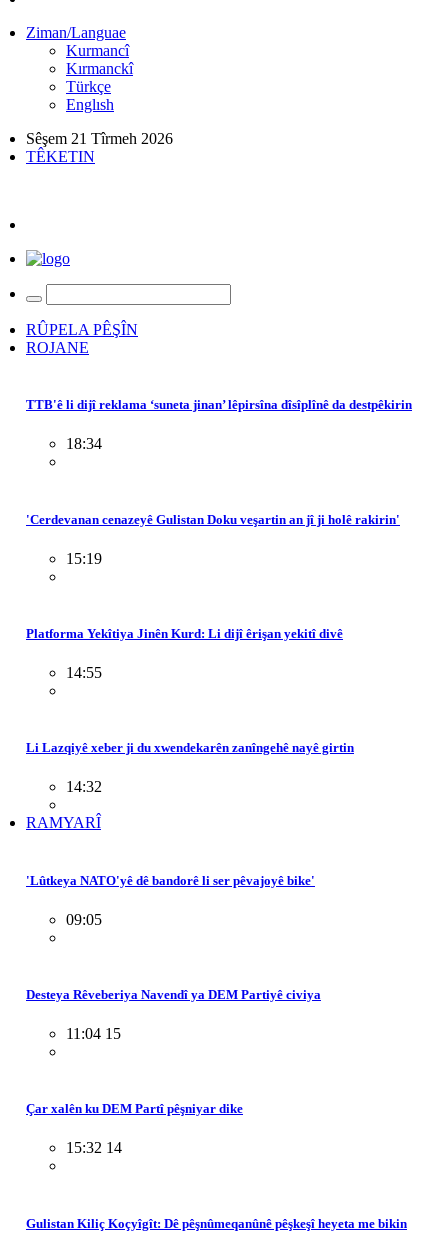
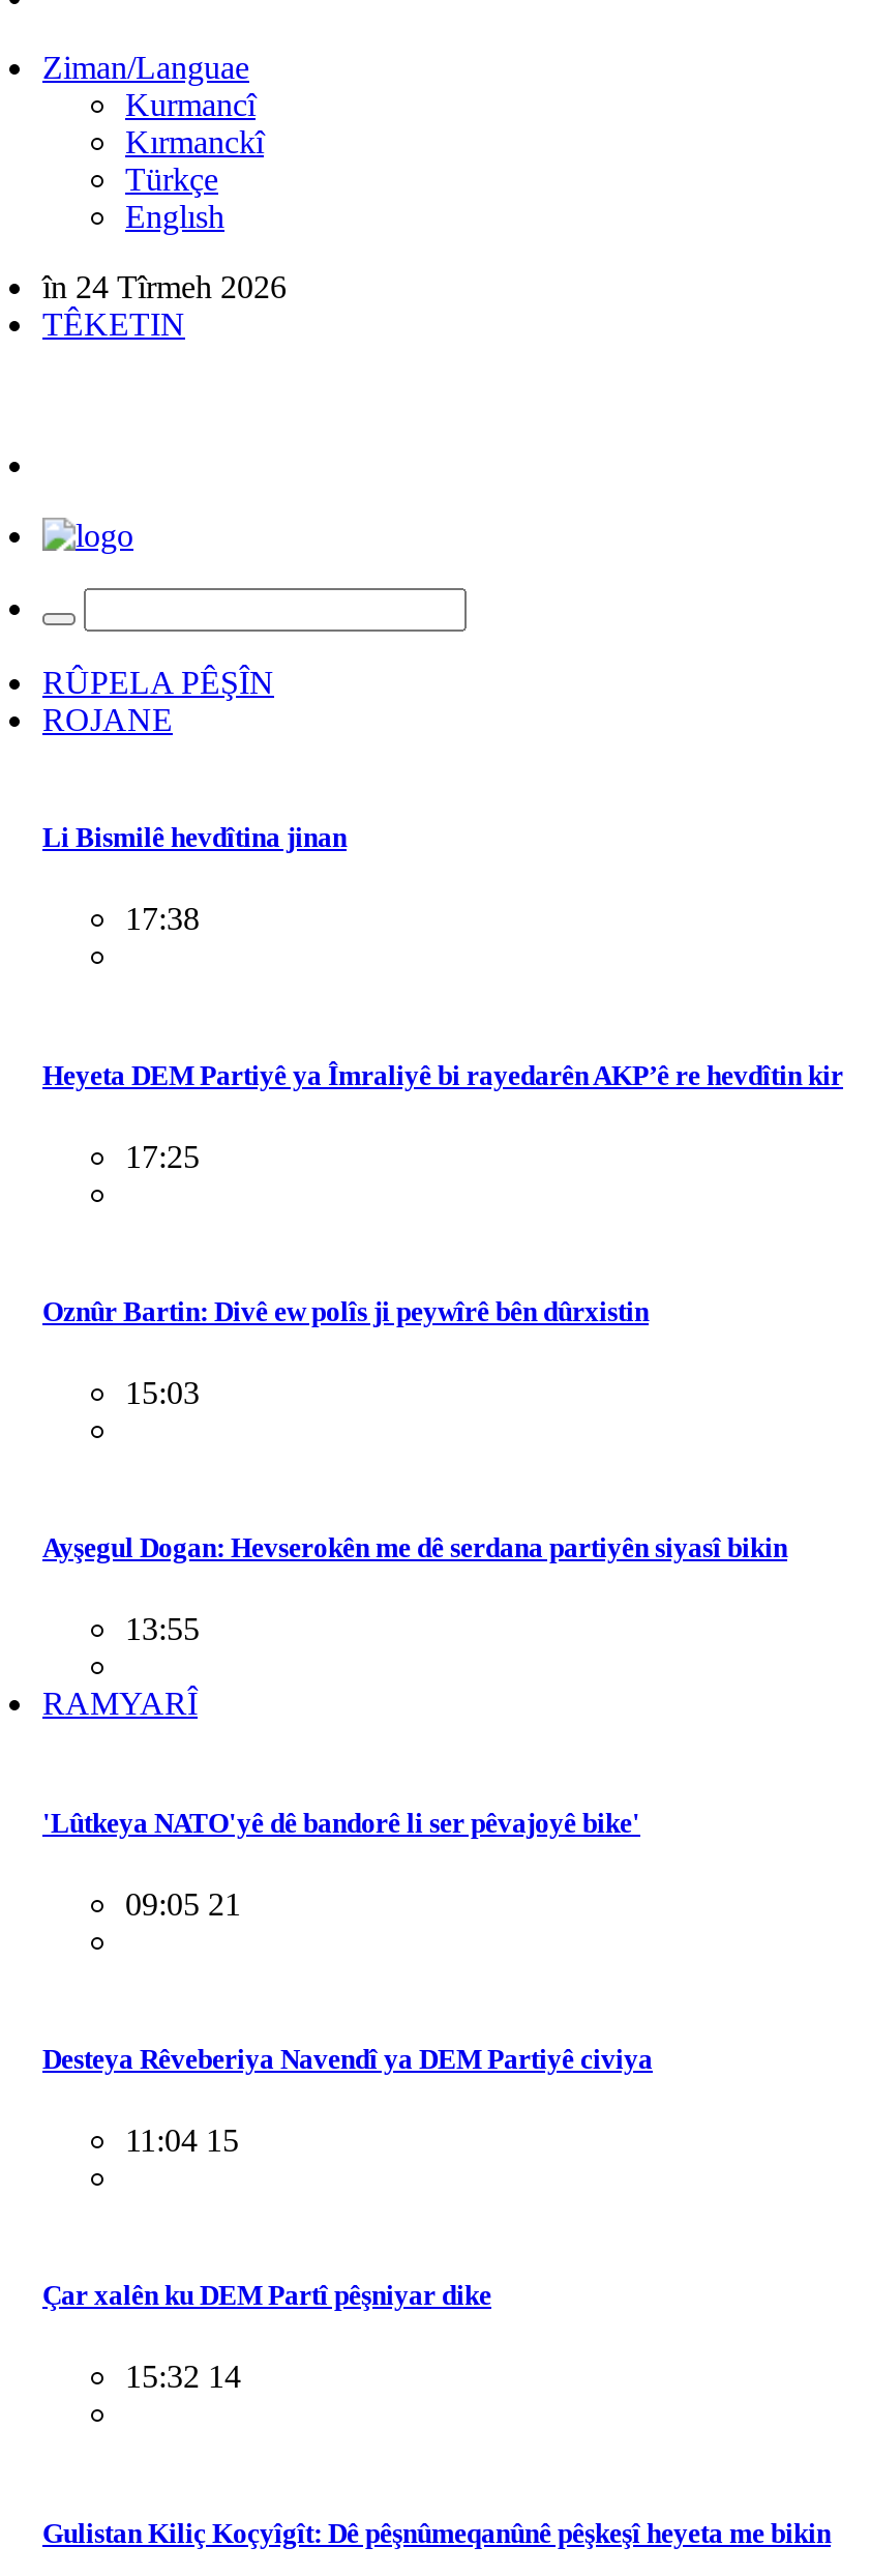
[26,130,173,147] Sêşem 21 Tîrmeh 2026 -> [42,269,287,304] în 24 Tîrmeh 2026
[26,397,412,412] TTB'ê li dijî reklama ‘suneta jinan’ lêpirsîna dîsîplînê da destpêkirin -> [42,822,347,854] Li Bismilê hevdîtina jinan
[66,435,102,452] 18:34 -> [125,901,200,937] 17:38
[26,511,400,526] 'Cerdevanan cenazeyê Gulistan Doku veşartin an jî ji holê rakirin' -> [42,1059,843,1090] Heyeta DEM Partiyê ya Îmraliyê bi rayedarên AKP’ê re hevdîtin kir
[66,550,102,567] 15:19 -> [125,1138,200,1173] 17:25
[26,626,343,641] Platforma Yekîtiya Jinên Kurd: Li dijî êrişan yekitî divê -> [42,1296,649,1327] Oznûr Bartin: Divê ew polîs ji peywîrê bên dûrxistin
[66,664,102,681] 14:55 -> [125,1375,200,1410] 15:03
[26,740,354,755] Li Lazqiyê xeber ji du xwendekarên zanîngehê nayê girtin -> [42,1533,787,1564] Ayşegul Dogan: Hevserokên me dê serdana partiyên siyasî bikin
[66,778,102,795] 14:32 -> [125,1612,200,1647] 13:55
[66,911,102,928] 09:05 -> [125,1886,241,1921] 09:05 21

